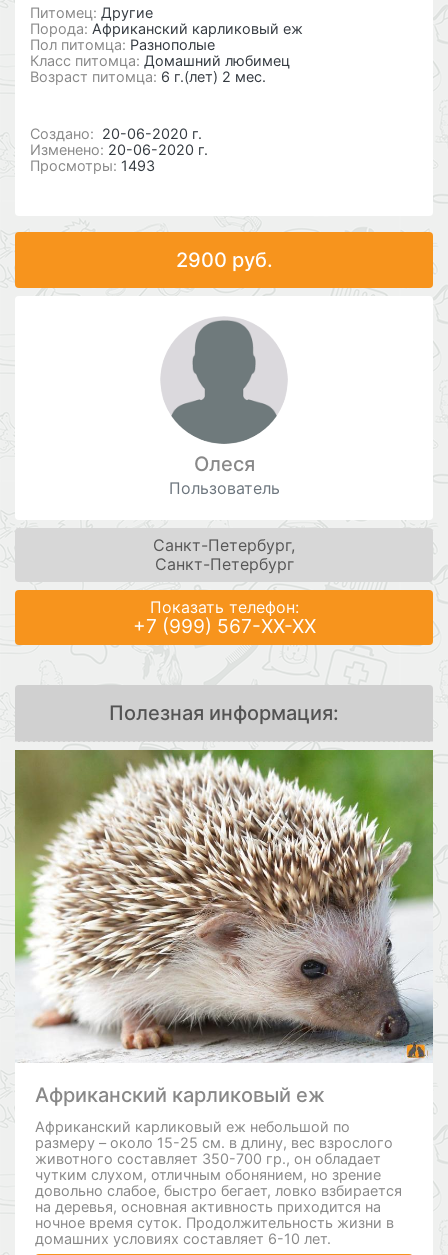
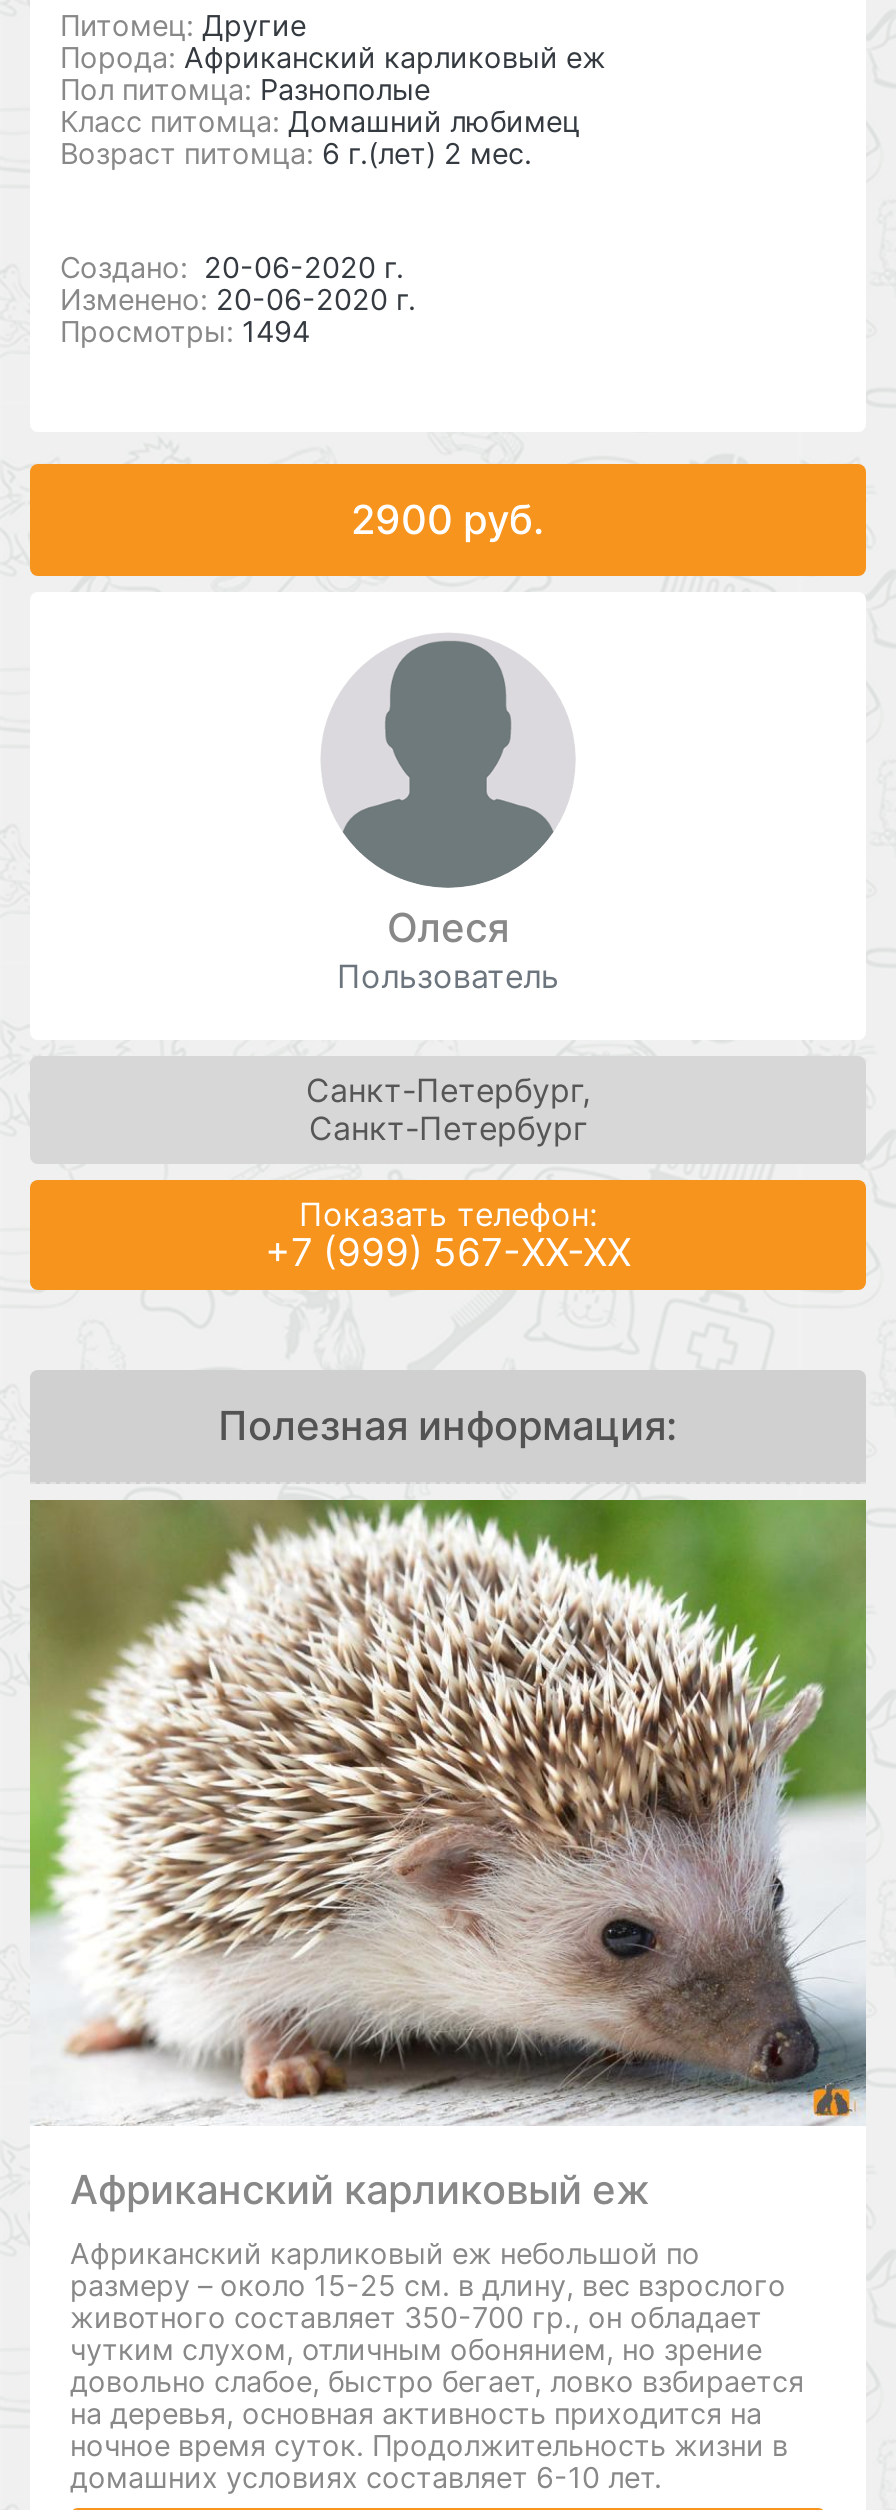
[30,157,155,174] Просмотры: 1493 -> [60,315,310,349] Просмотры: 1494

